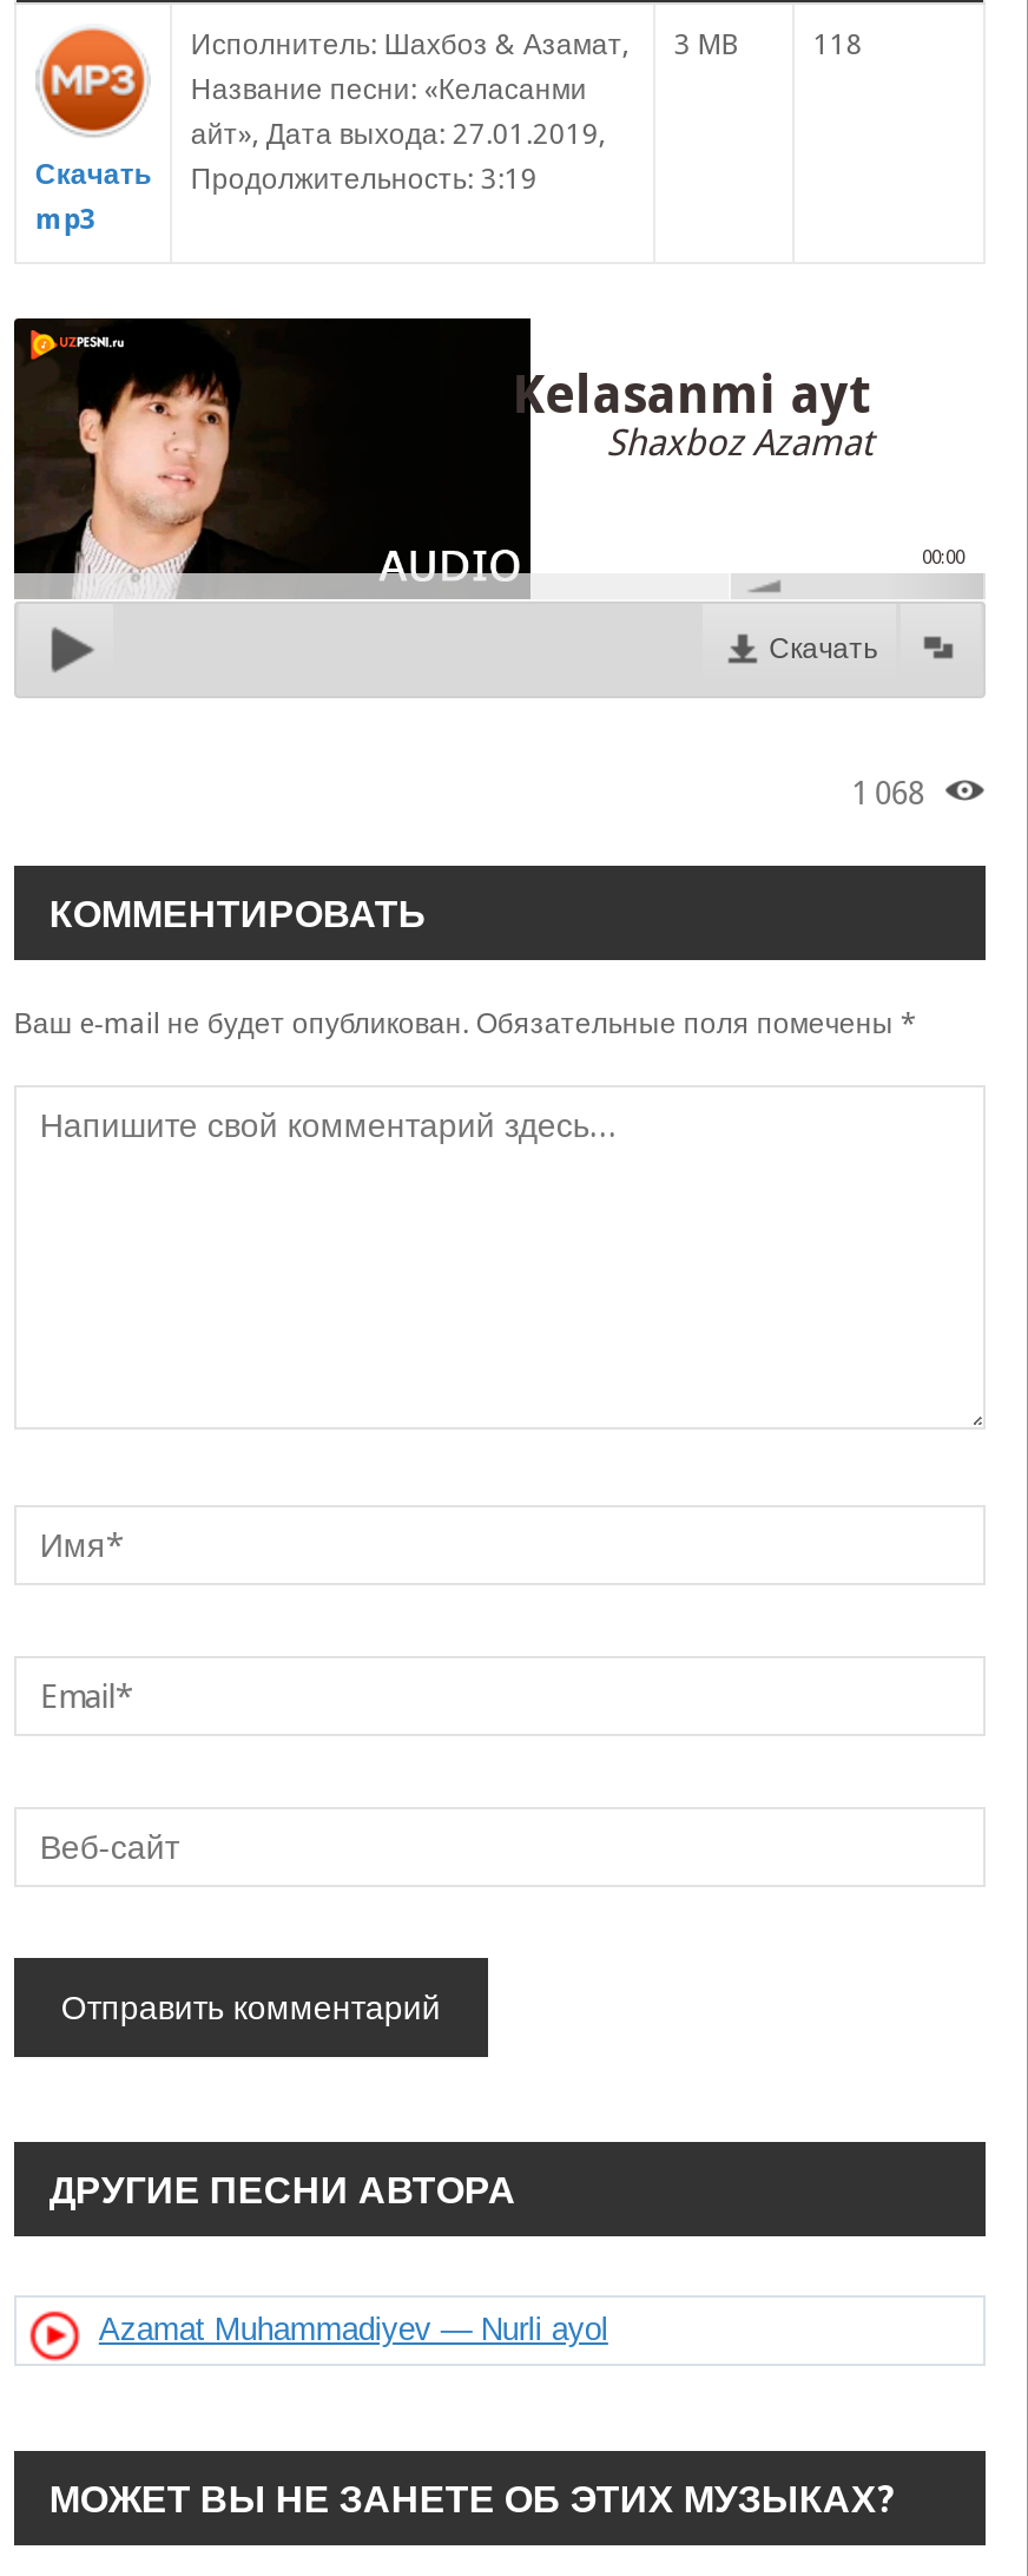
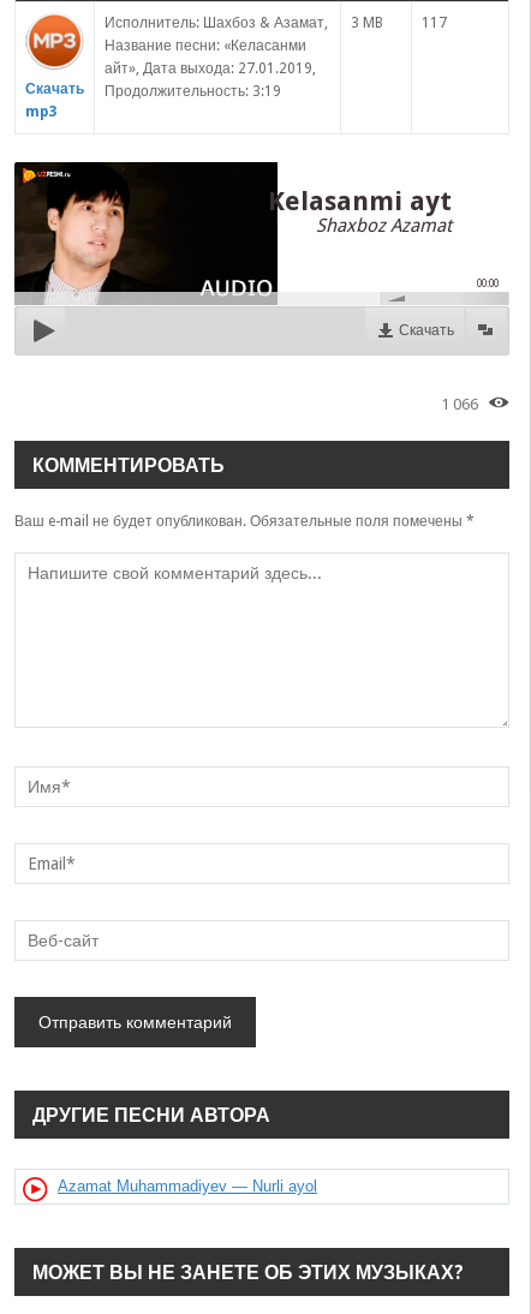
[813,28,863,61] 118 -> [422,14,447,31] 117
[851,776,924,811] 1 068 -> [441,395,478,413] 1 066

